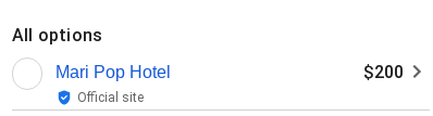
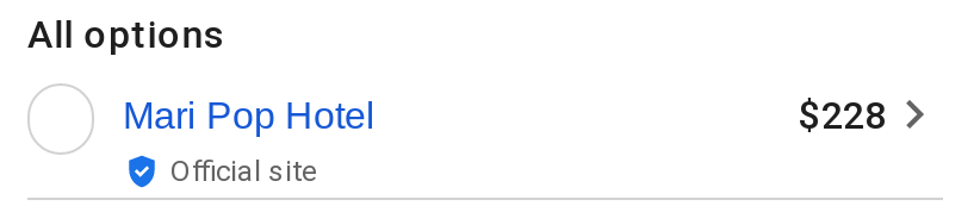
[363,62,404,83] $200 -> [798,95,886,140] $228

